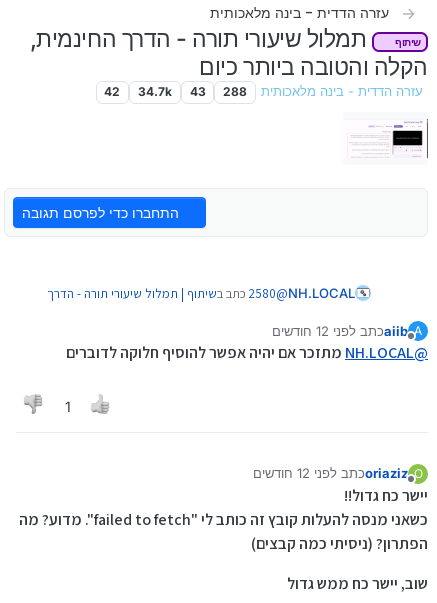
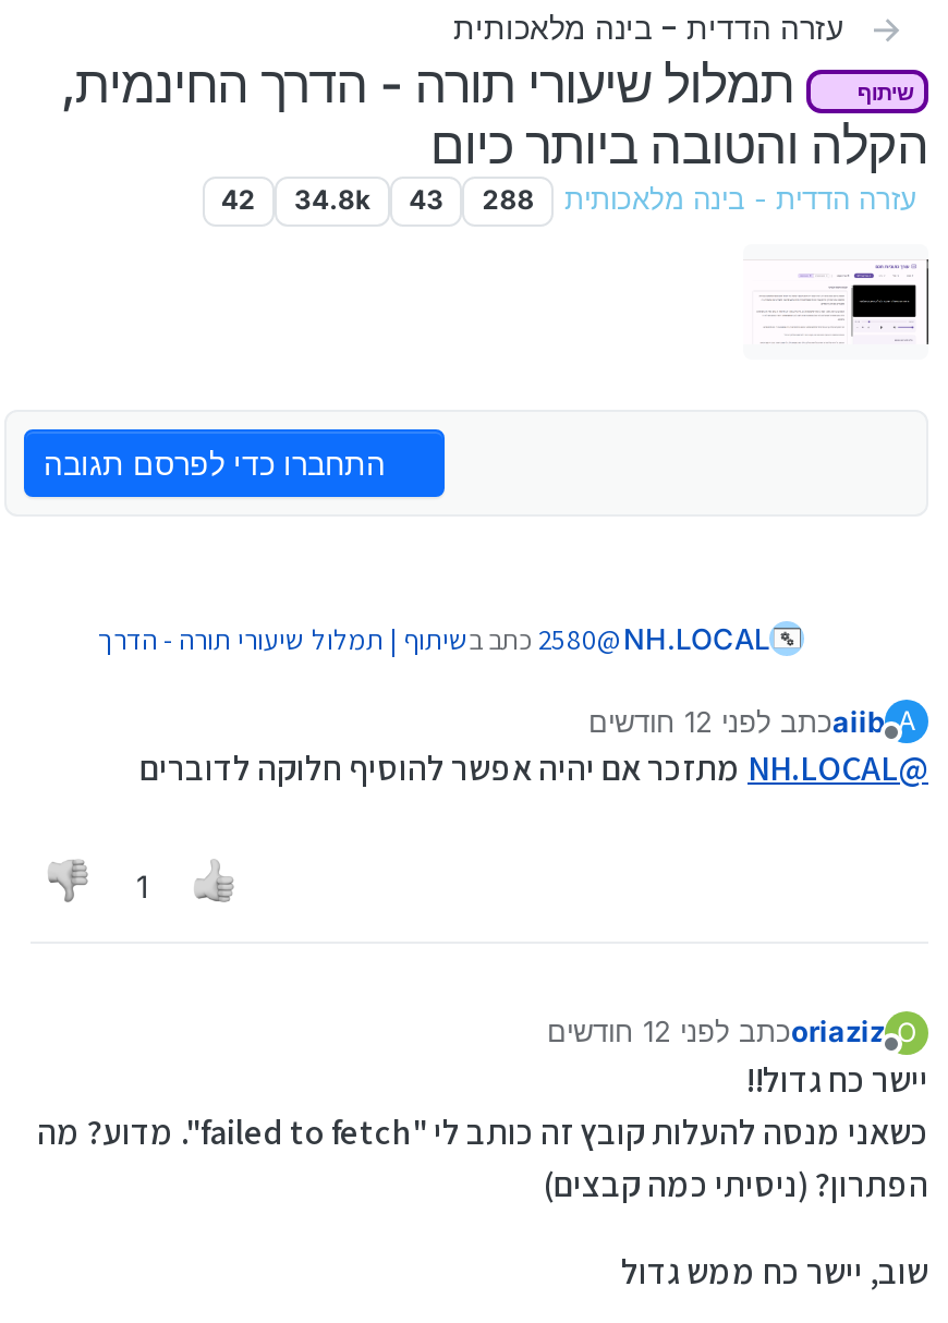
[104,84,423,99] עזרה הדדית - בינה מלאכותית 288 43 34.7k 42 -> [221,184,917,217] עזרה הדדית - בינה מלאכותית 288 43 34.8k 42

